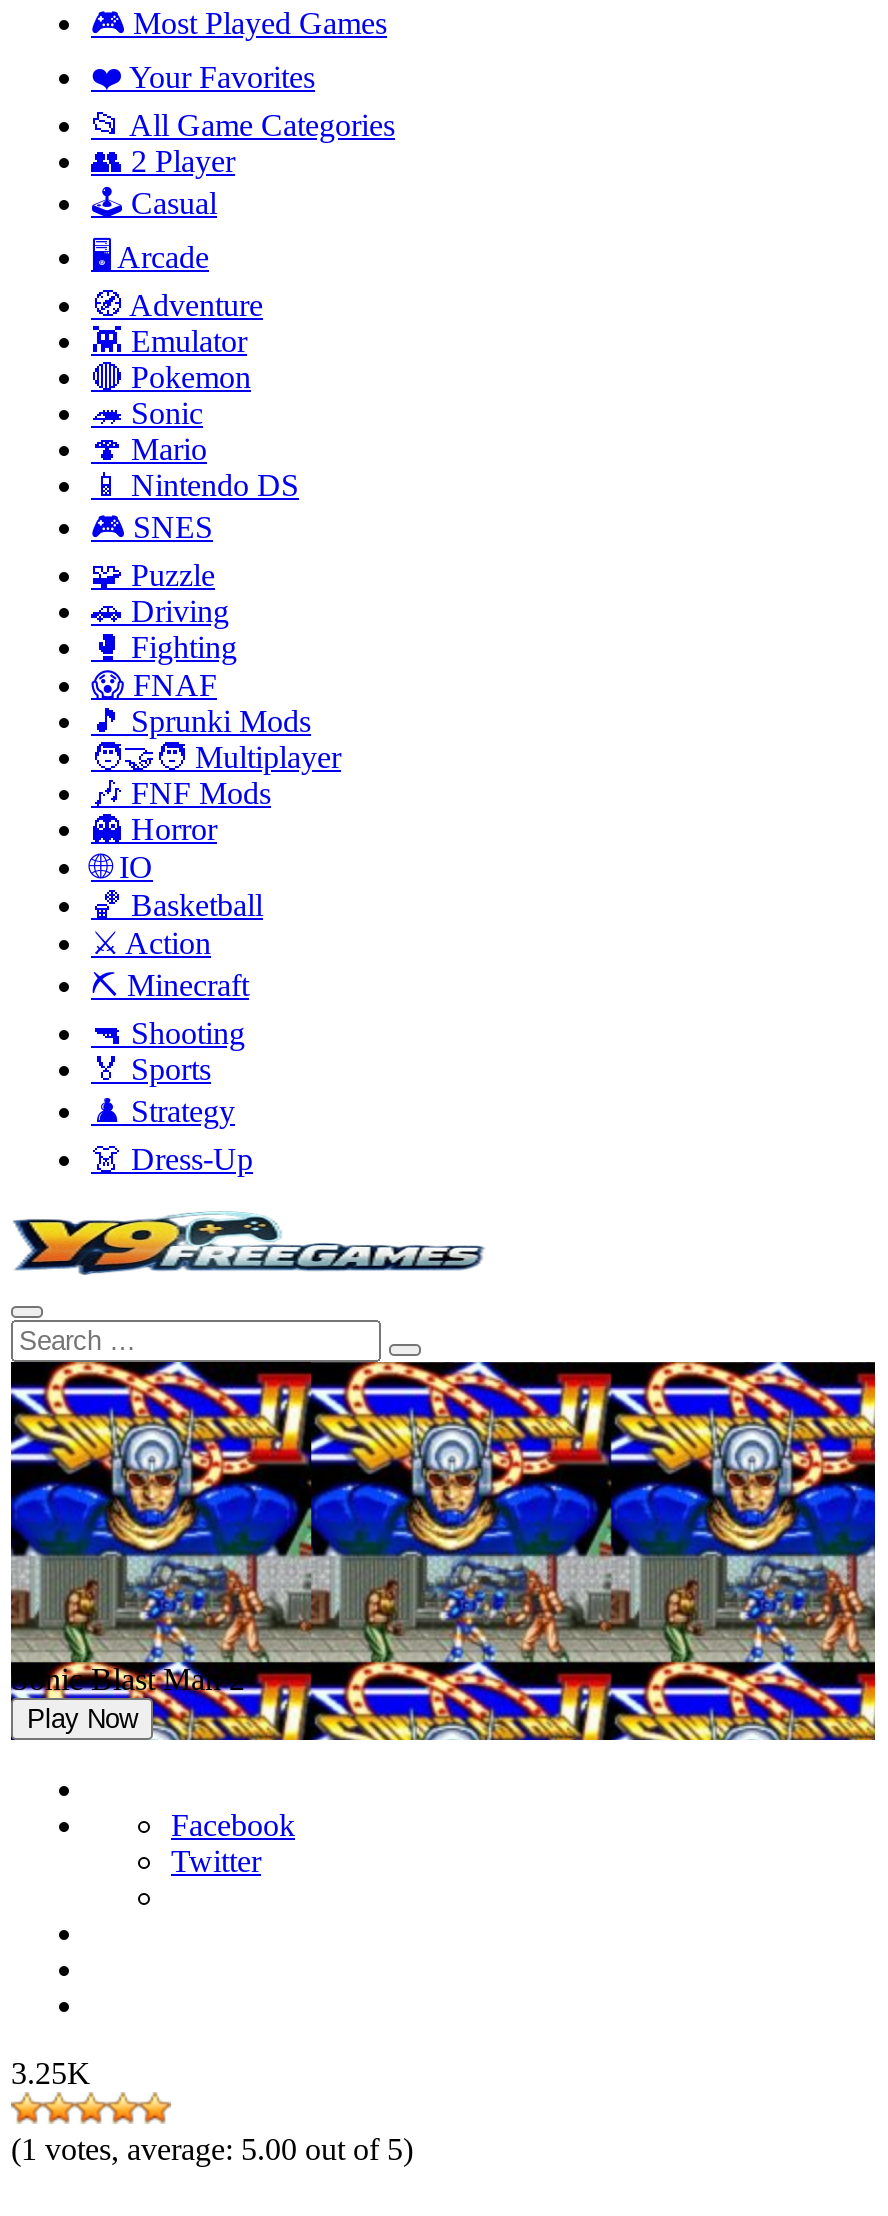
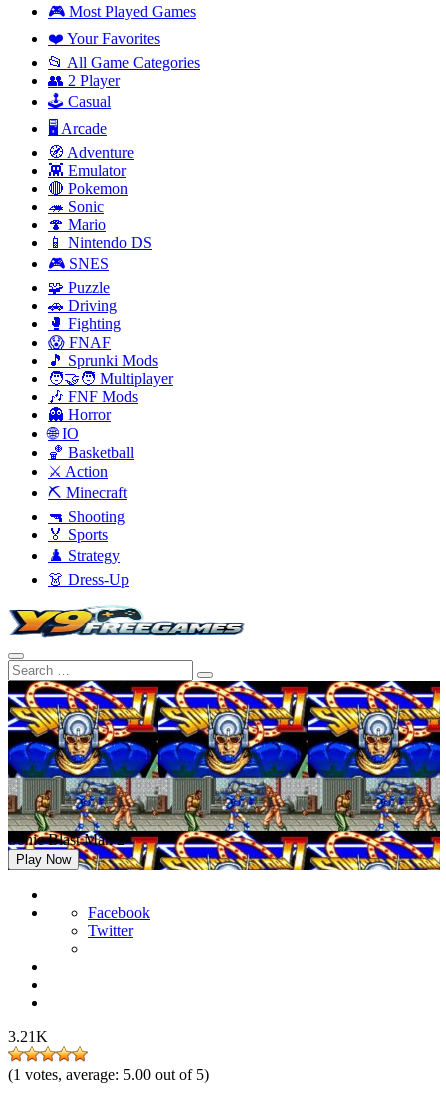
[11,2056,91,2090] 3.25K -> [8,1028,48,1045] 3.21K

